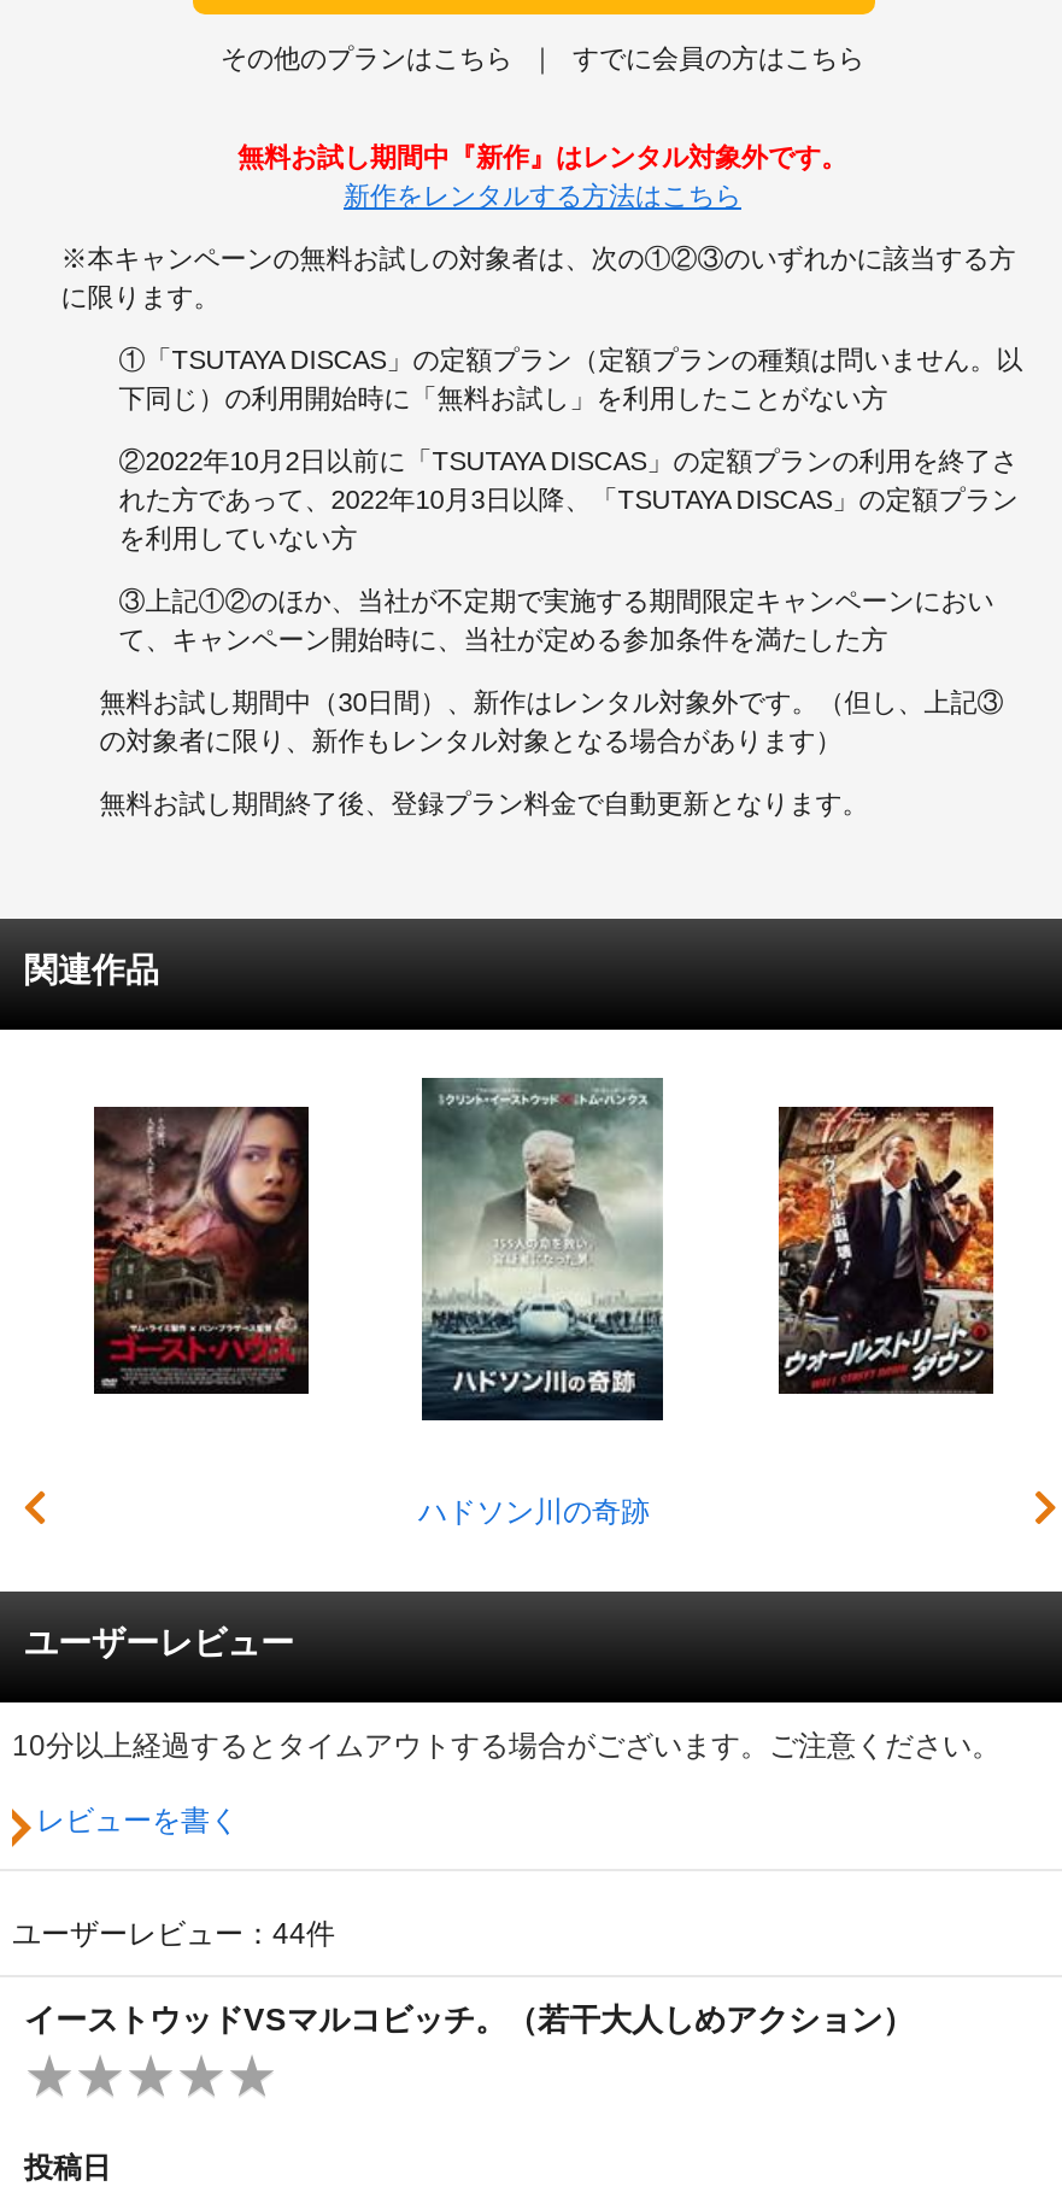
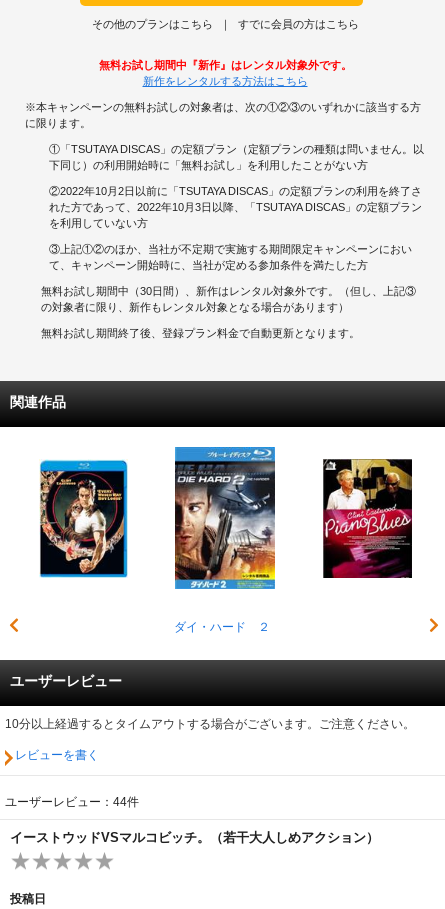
[418,1076,665,1528] [image] | ハドソン川の奇跡 -> [173,446,276,634] [image] | ダイ・ハード ２
[92,1104,311,1396] [image] -> [39,459,128,578] [image]
[776,1104,996,1396] [image] -> [322,458,413,579] [image]

